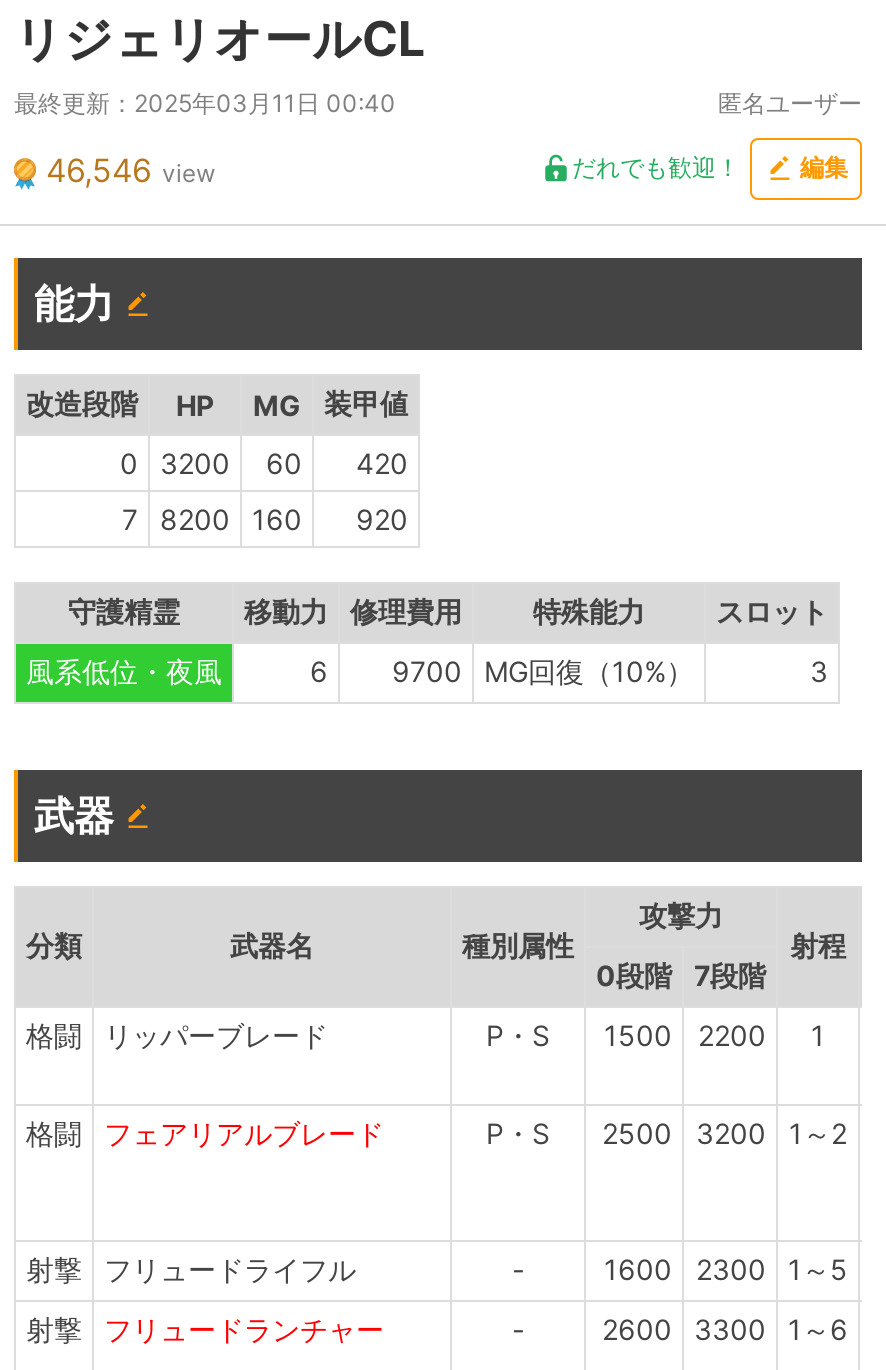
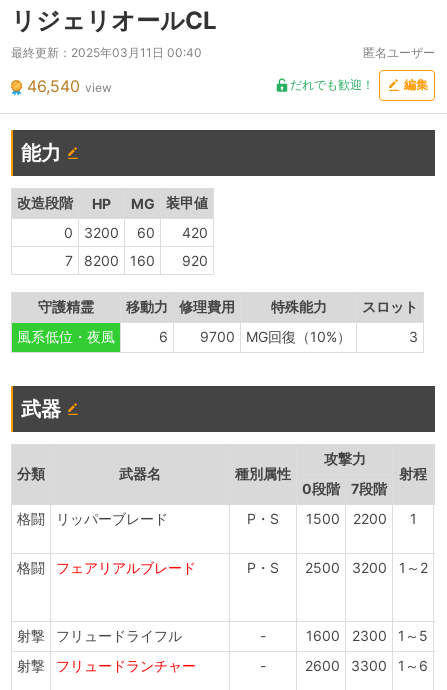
[46,149,216,189] 46,546 view -> [27,75,112,95] 46,540 view

